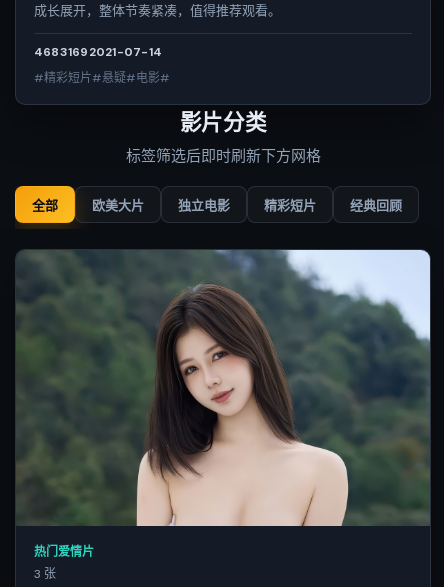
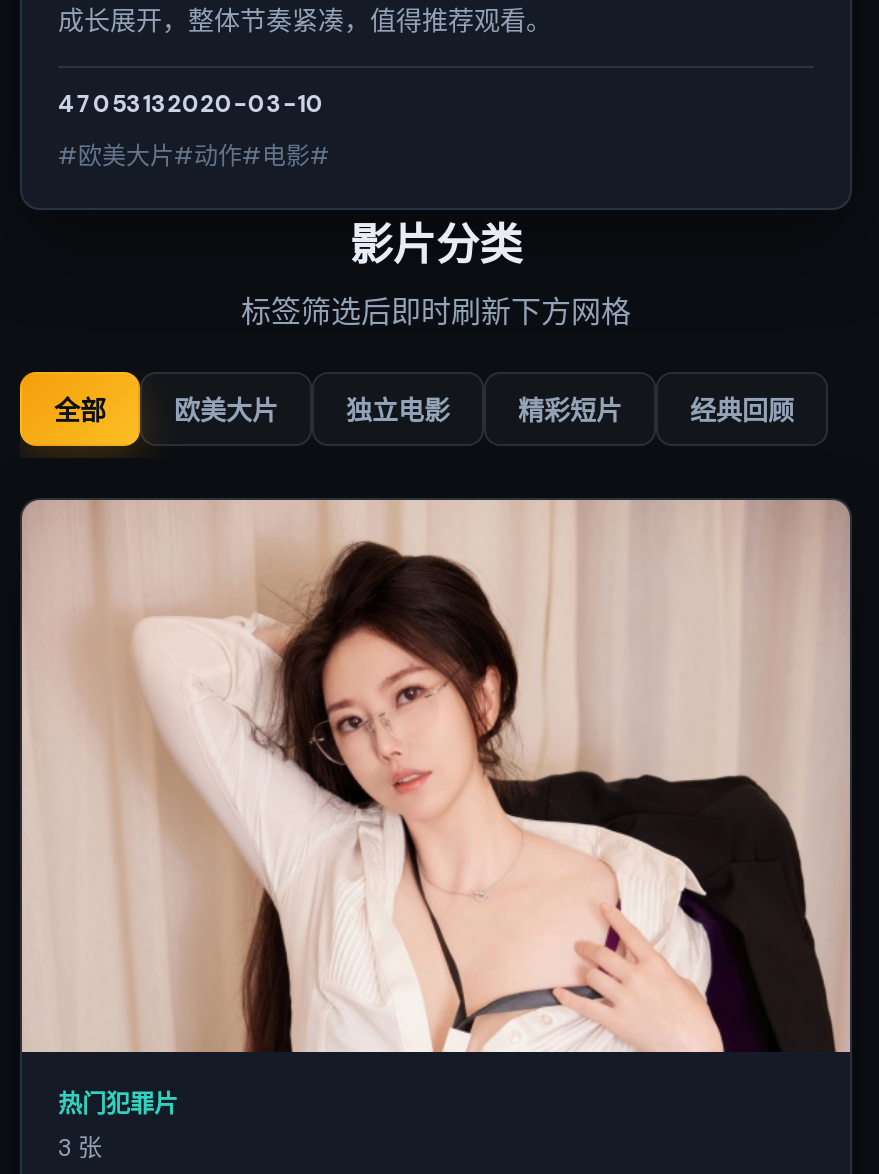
[34,44,162,60] 46831692021-07-14 -> [58,89,324,121] 47053132020-03-10
[34,70,170,86] #精彩短片#悬疑#电影# -> [58,141,330,173] #欧美大片#动作#电影#
[16,249,431,560] [image] | 热门爱情片 -> [20,498,852,1121] [image] | 热门犯罪片

